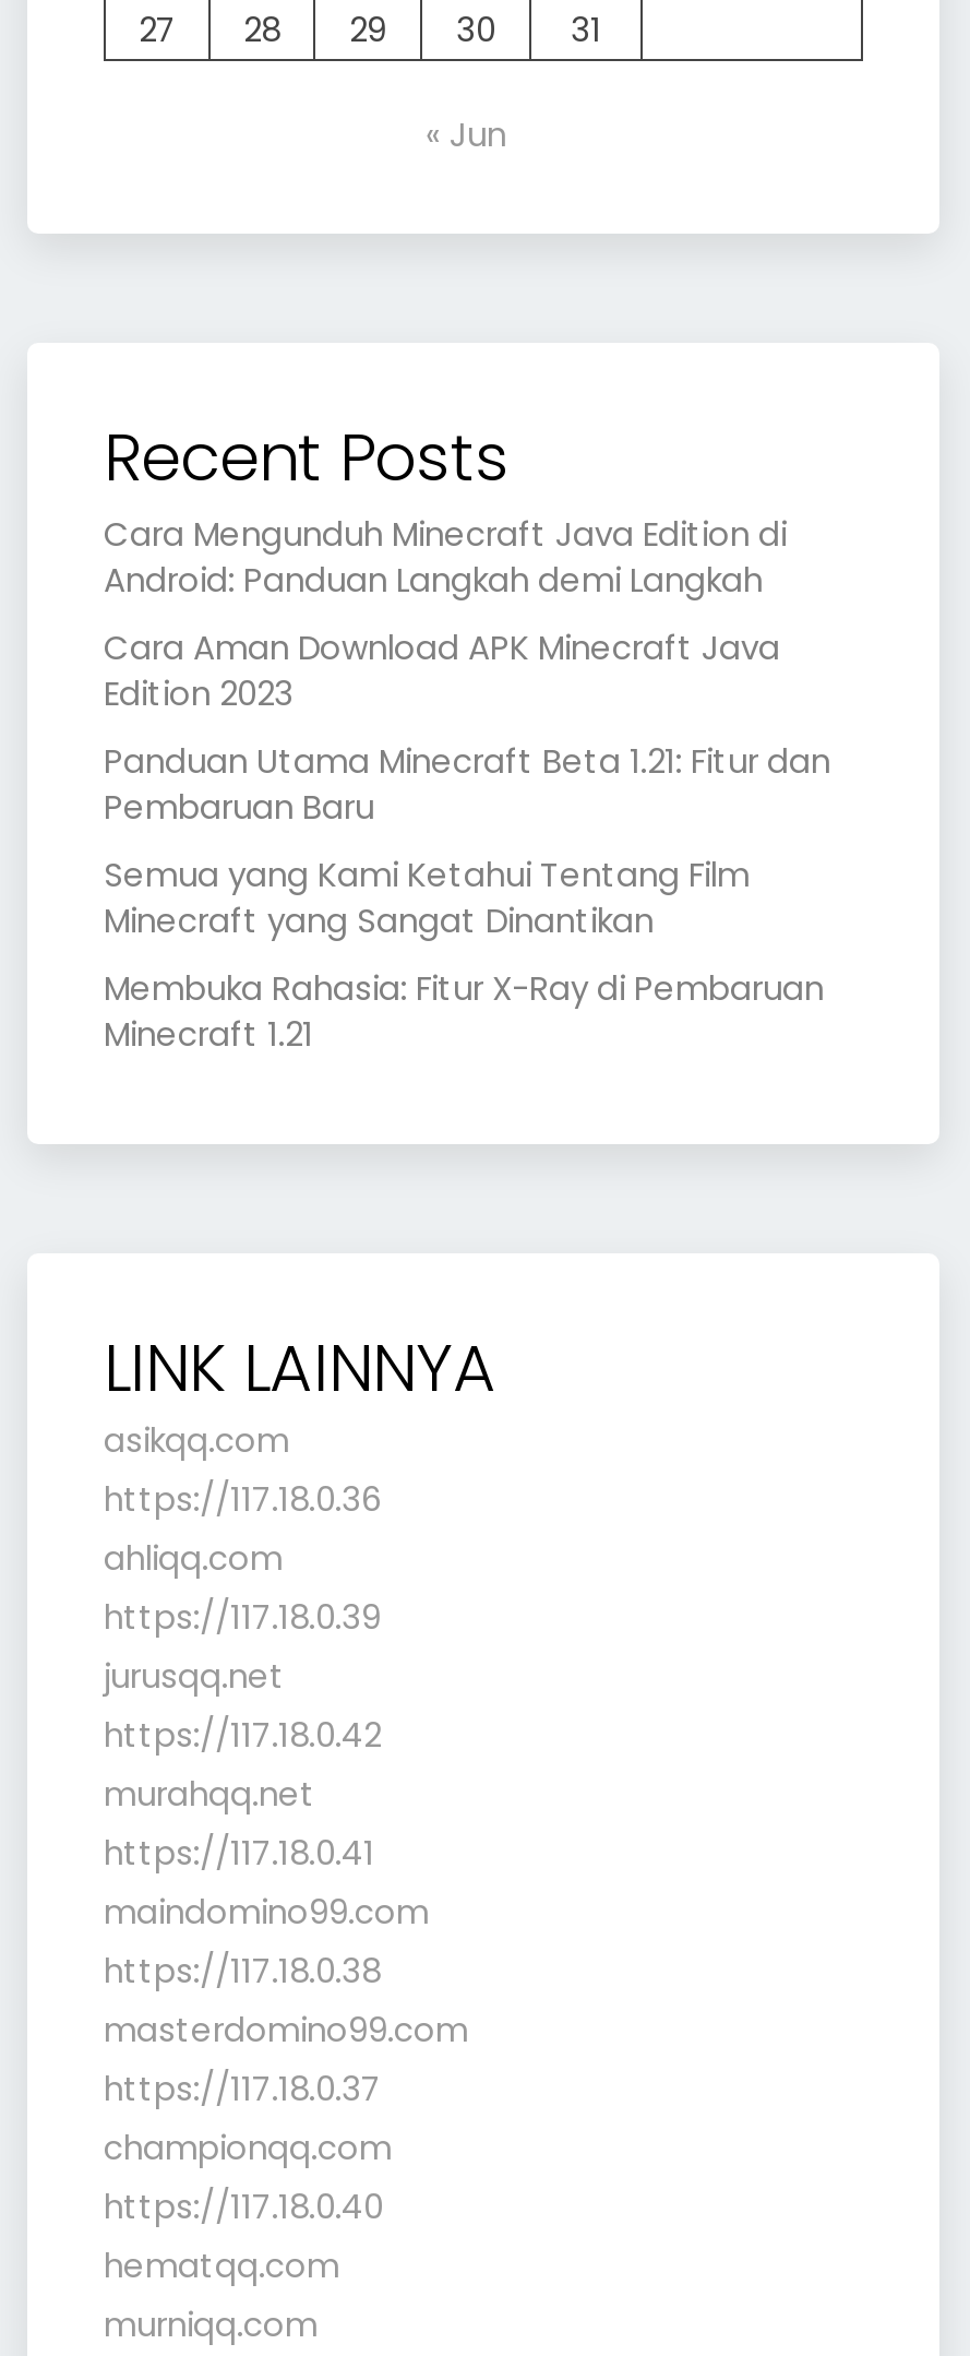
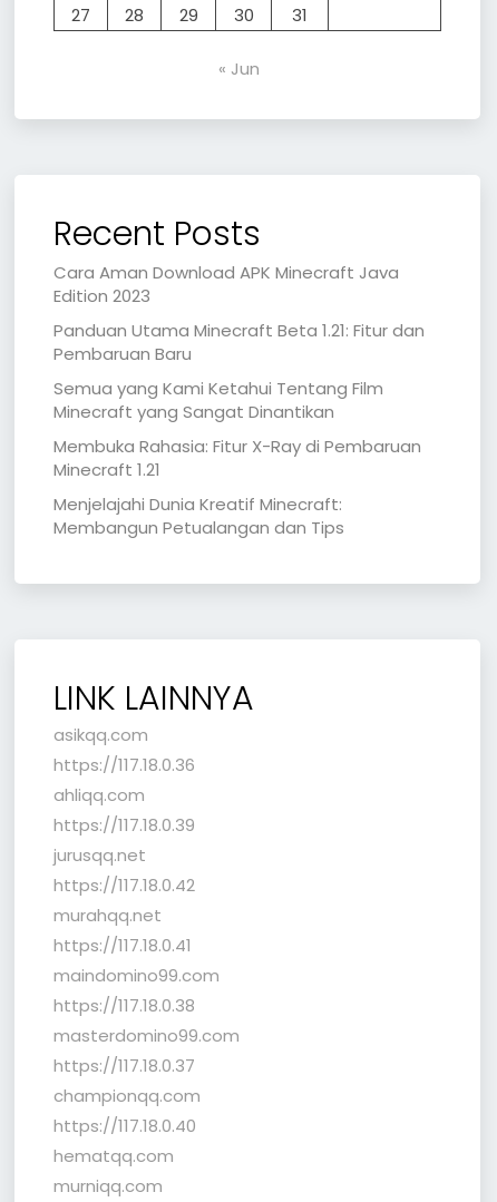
[104,511,787,602] Cara Mengunduh Minecraft Java Edition di | Android: Panduan Langkah demi Langkah -> none
moved [104,624,830,1056] -> [53,260,425,481]: Cara Aman Download APK Minecraft Java | Edition 2023 | Panduan Utama Minecraft Beta 1.21: Fitur dan | Pembaruan Baru | Semua yang Kami Ketahui Tentang Film | Minecraft yang Sangat Dinantikan | Membuka Rahasia: Fitur X-Ray di Pembaruan | Minecraft 1.21
none -> [53,492,344,539] Menjelajahi Dunia Kreatif Minecraft: | Membangun Petualangan dan Tips

